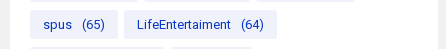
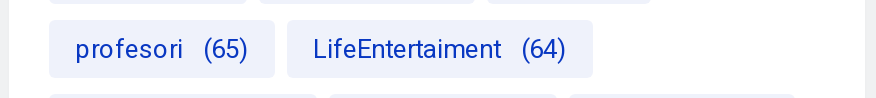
[43,17,72,32] spus -> [75,34,183,64] profesori

